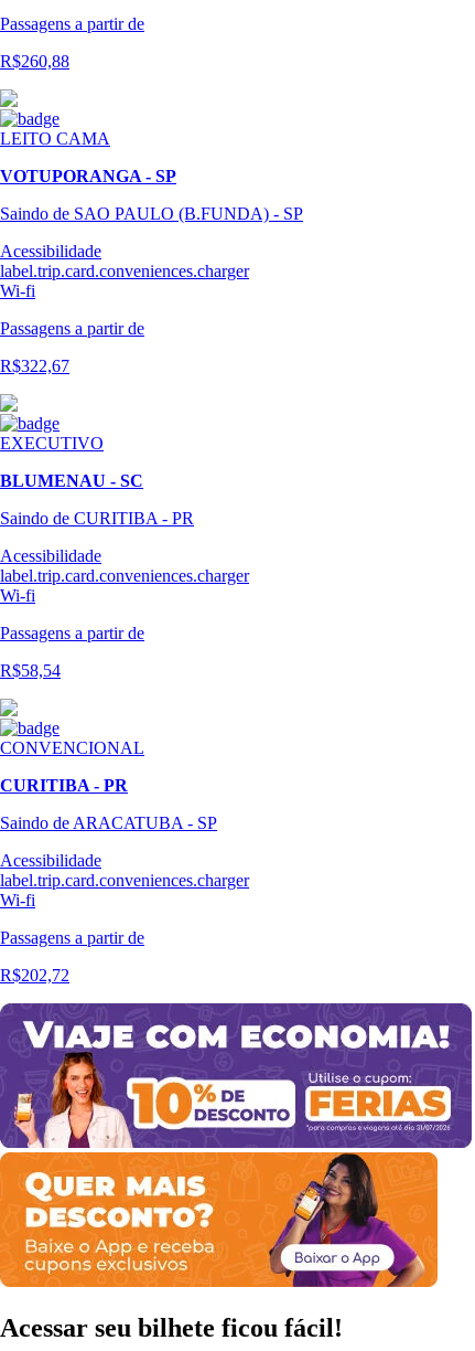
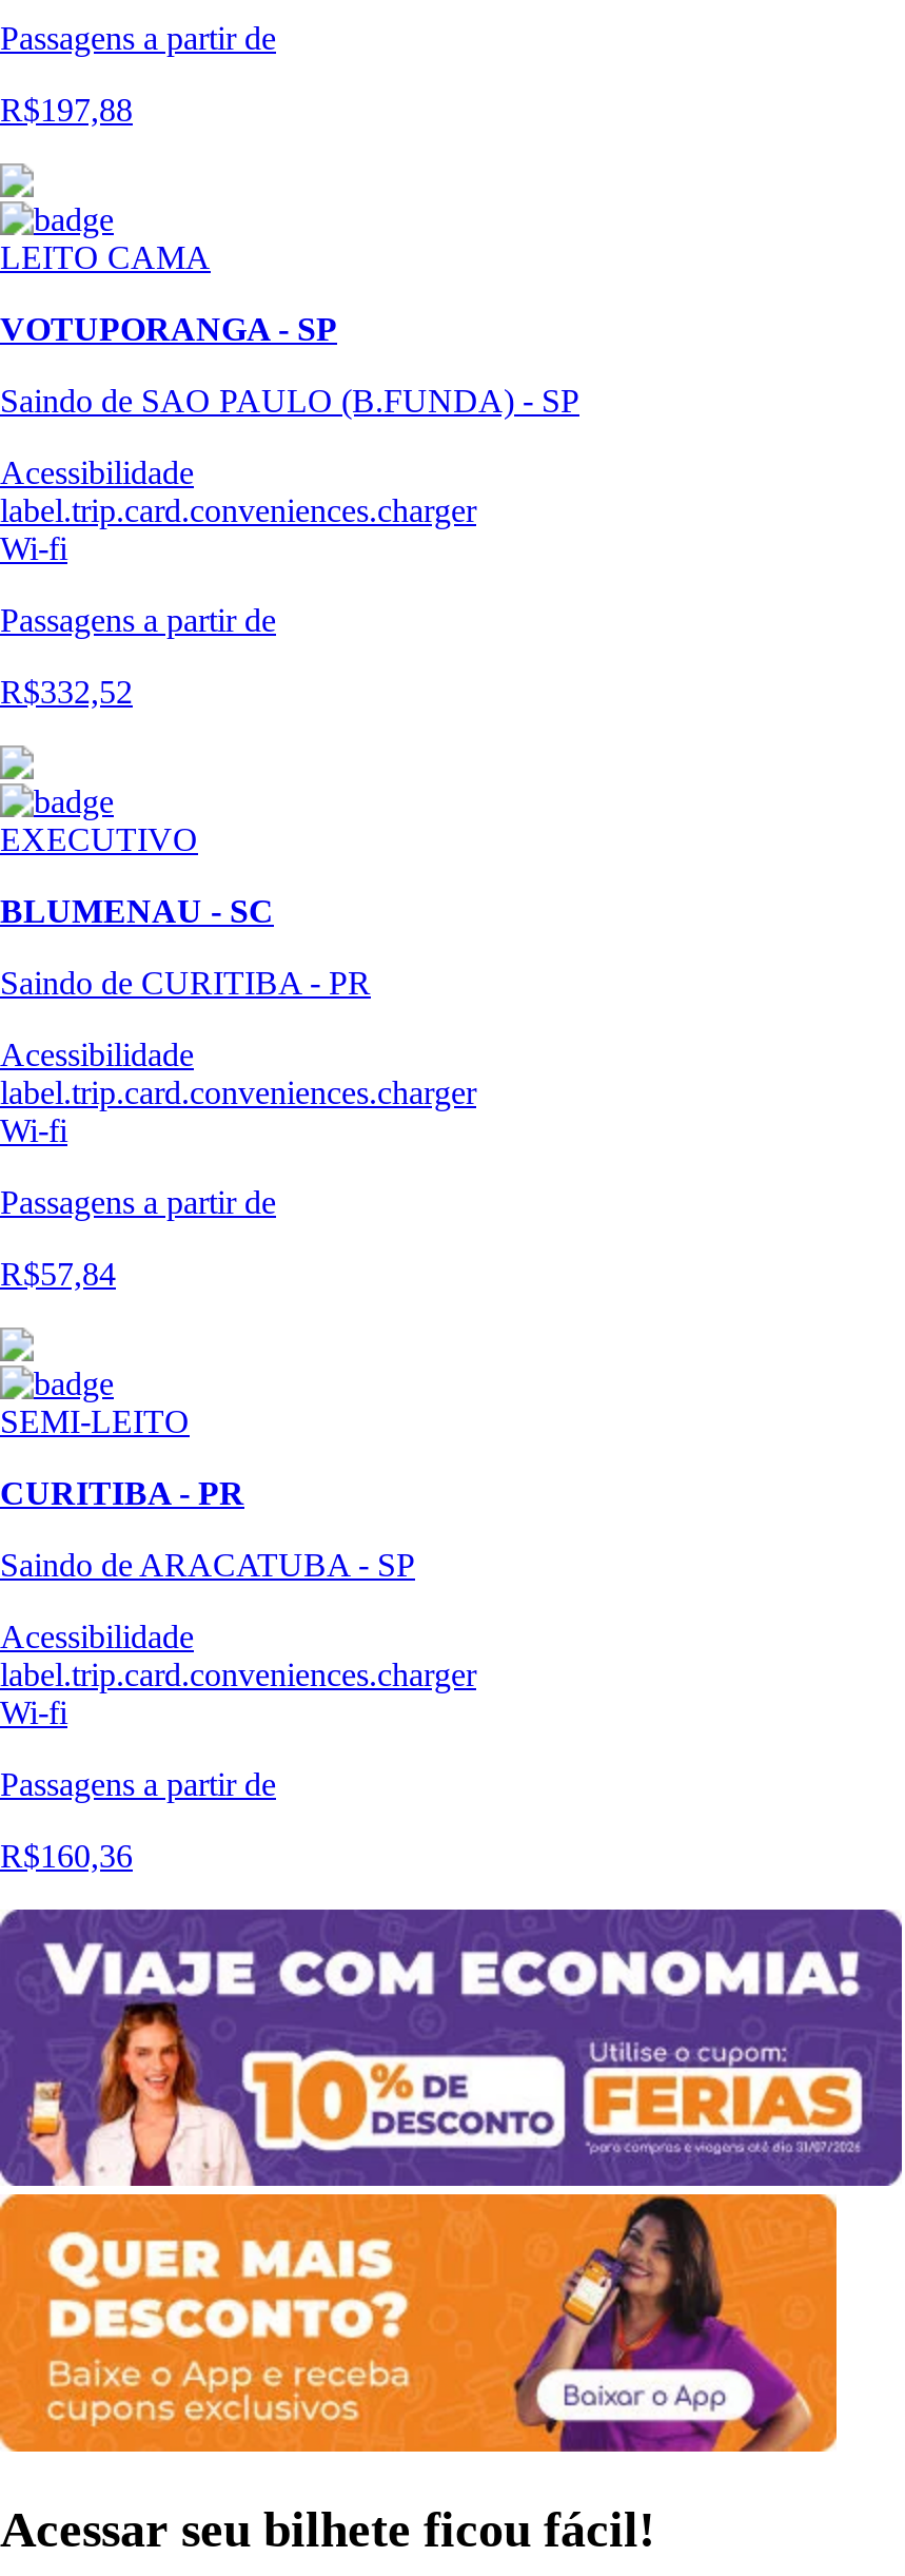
[0,52,69,70] R$260,88 -> [0,91,133,127] R$197,88
[0,356,69,375] R$322,67 -> [0,673,133,709] R$332,52
[0,661,61,680] R$58,54 -> [0,1255,116,1291] R$57,84
[0,738,144,757] CONVENCIONAL -> [0,1403,190,1439] SEMI-LEITO
[0,965,69,984] R$202,72 -> [0,1837,133,1873] R$160,36

